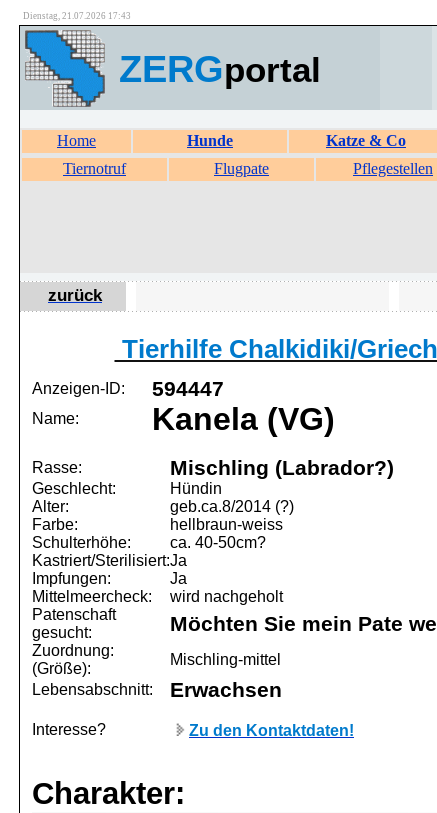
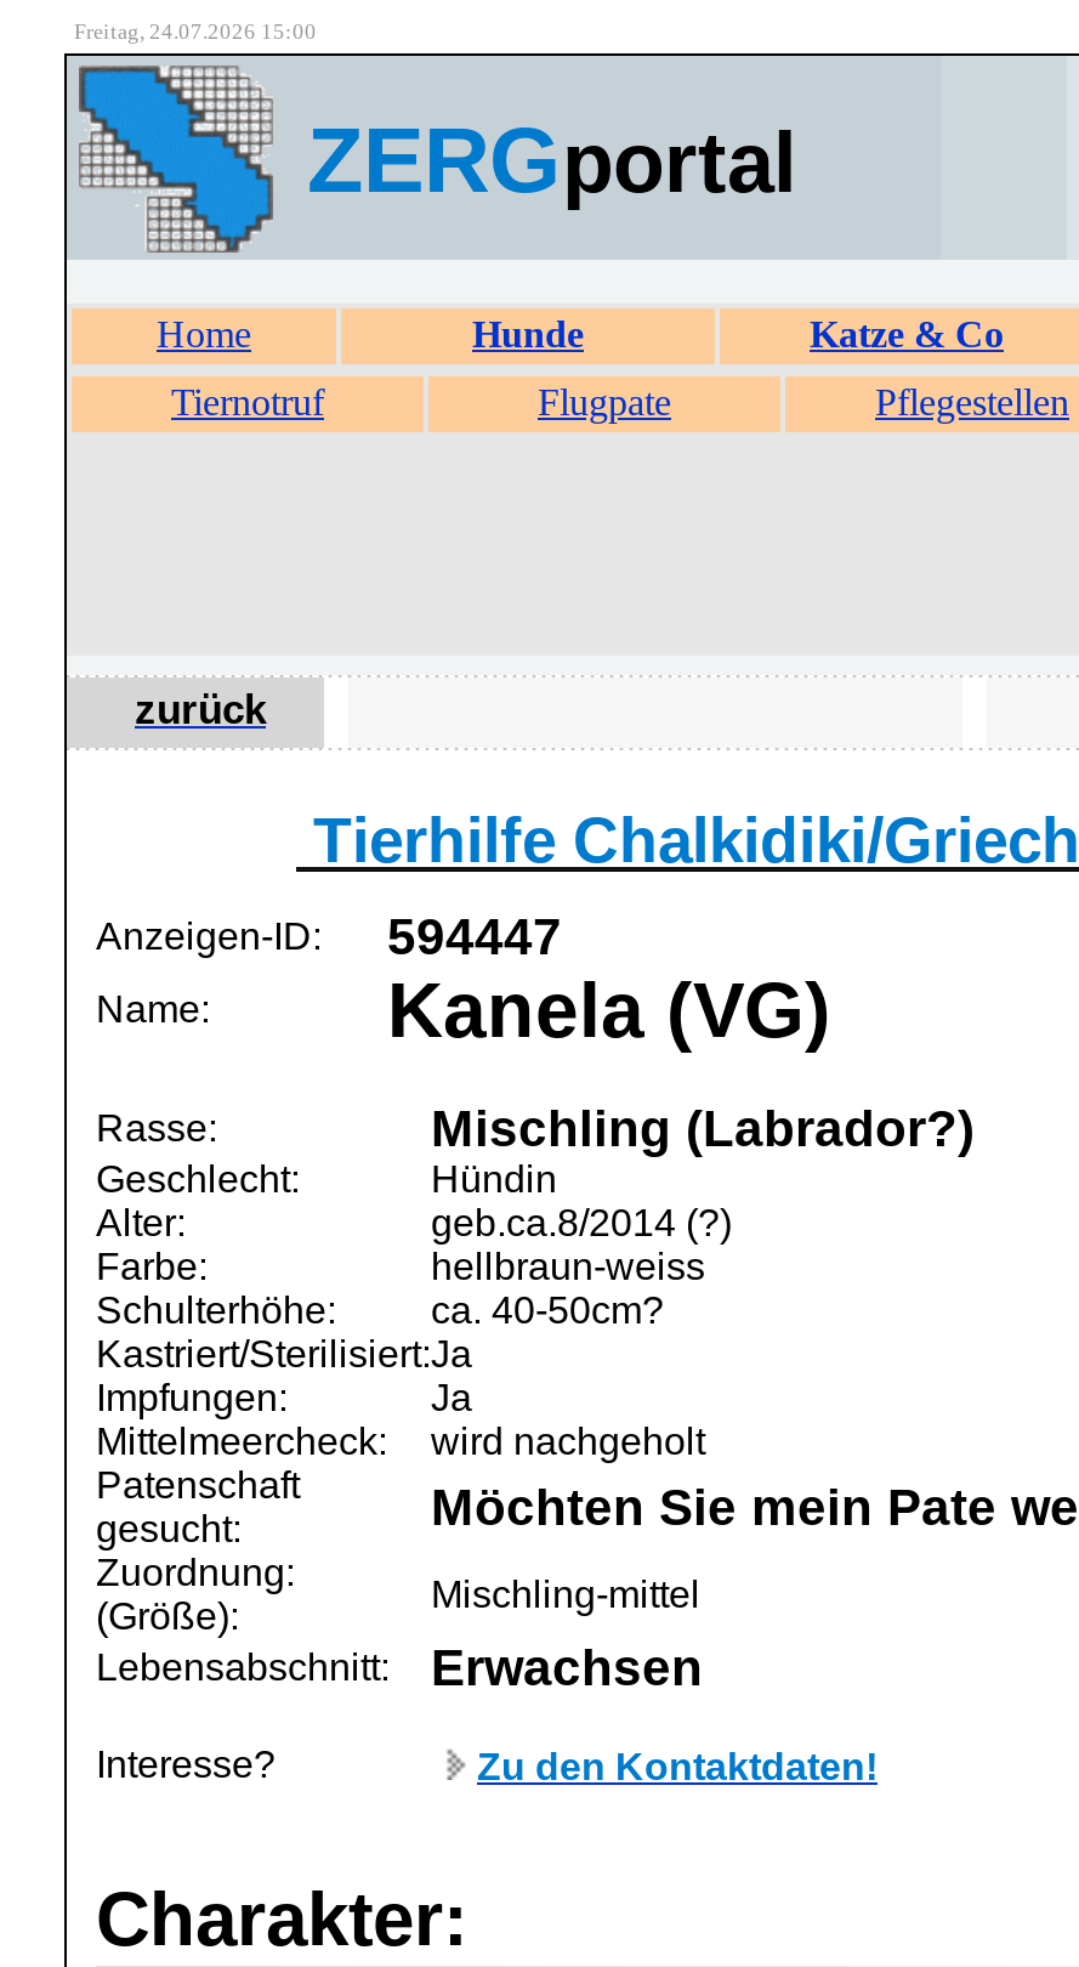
[19,11,131,21] Dienstag, 21.07.2026 17:43 -> [64,19,317,44] Freitag, 24.07.2026 15:00

